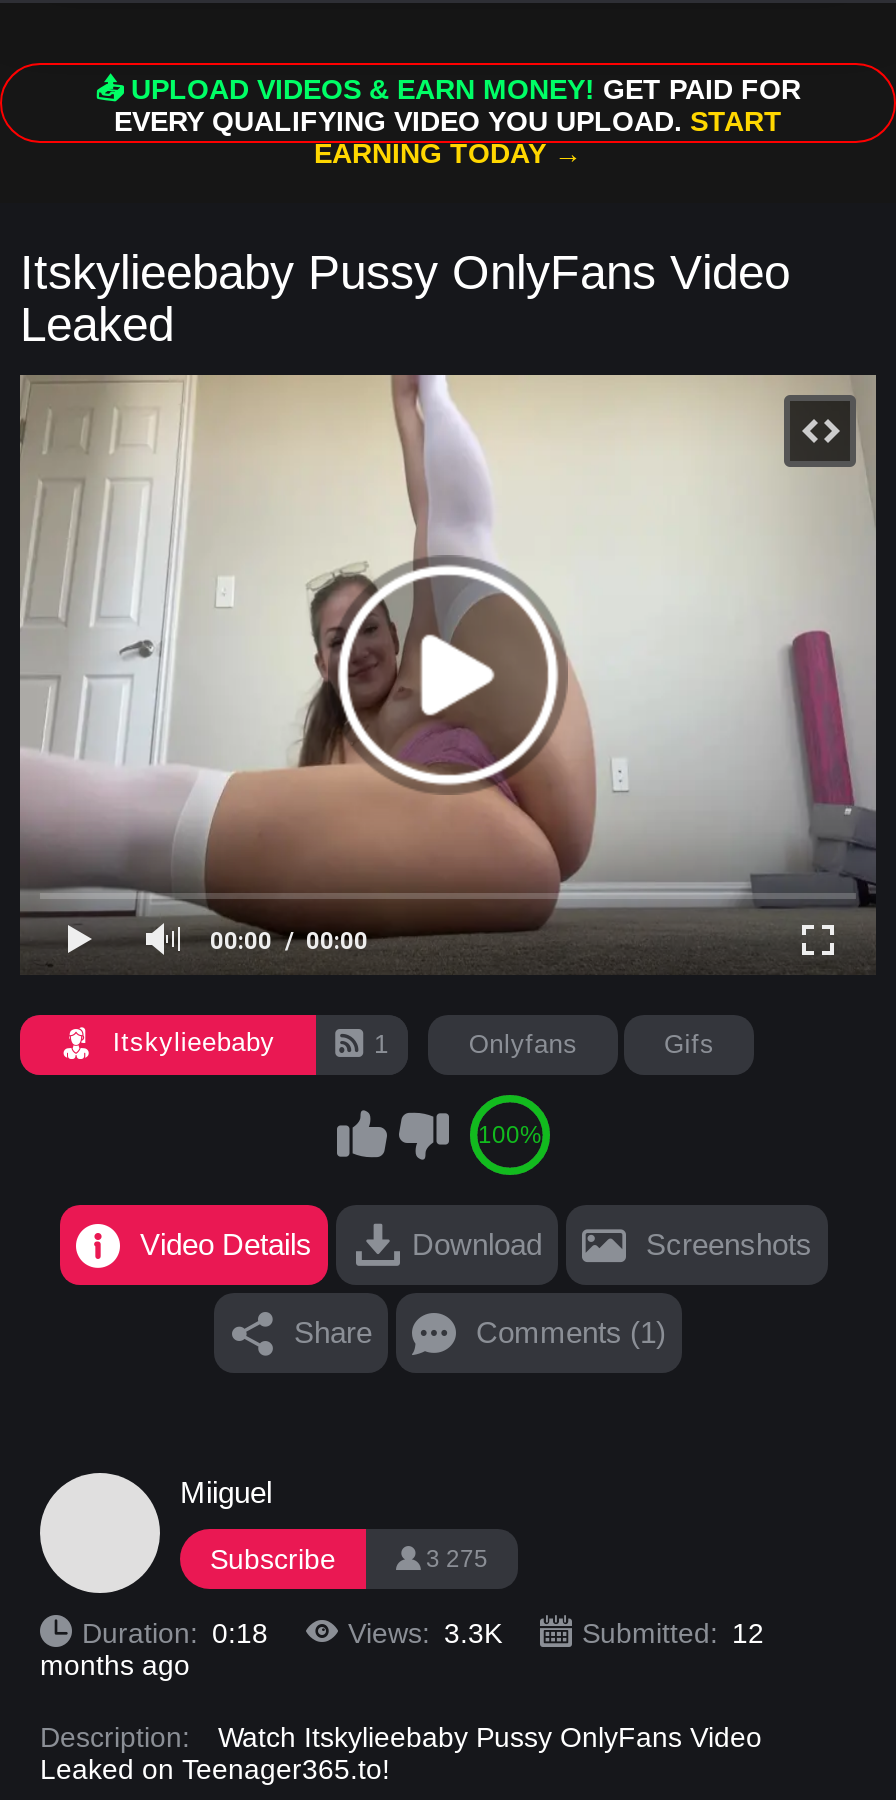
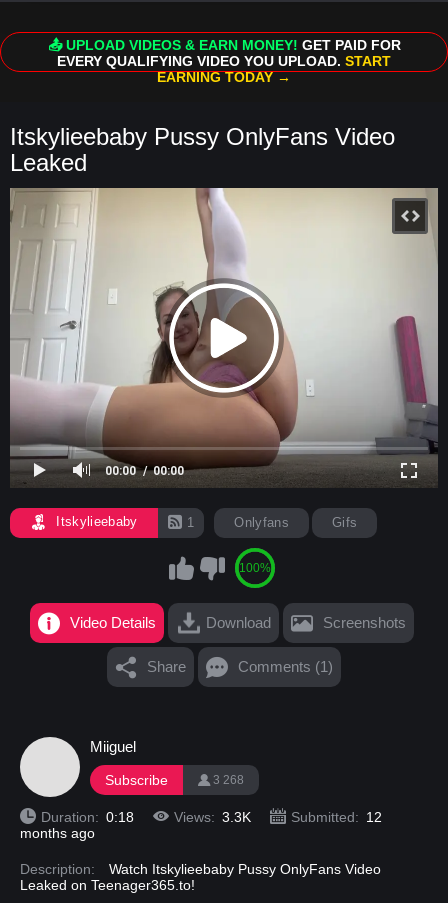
[426,1545,488,1573] 3 275 -> [213,773,244,787] 3 268

